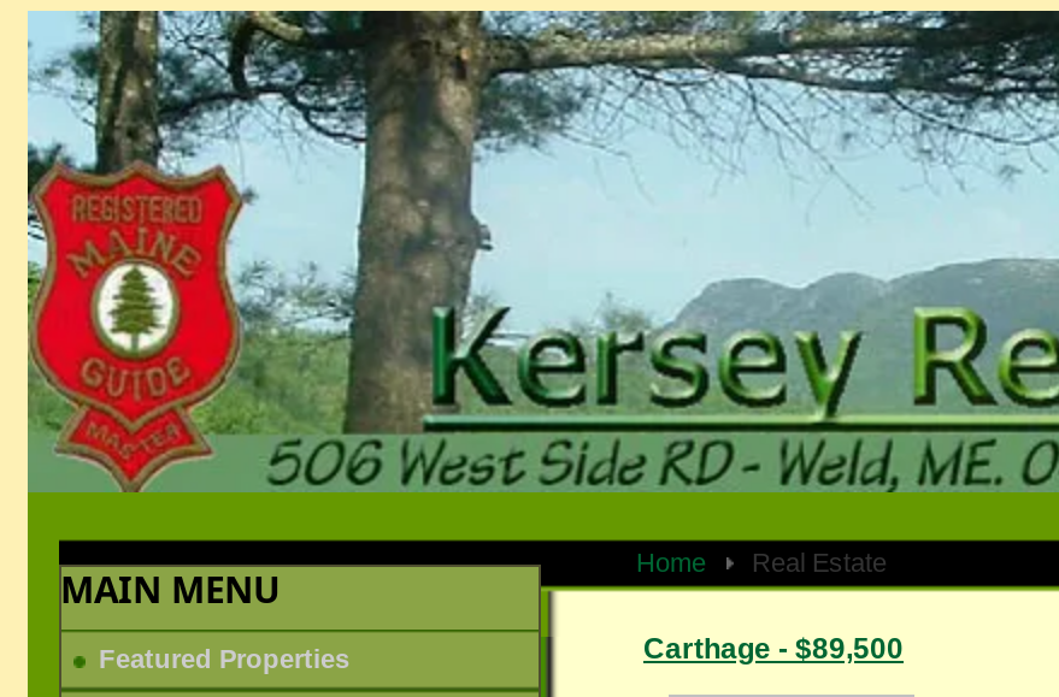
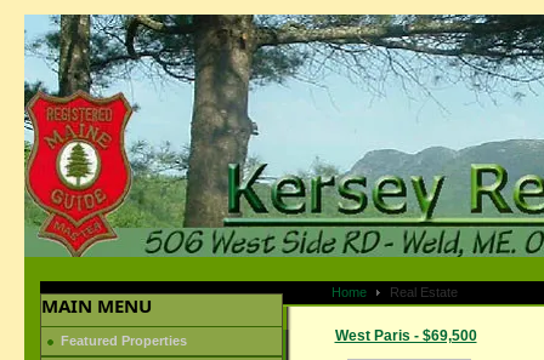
[643,632,904,666] Carthage - $89,500 -> [335,327,477,344] West Paris - $69,500

